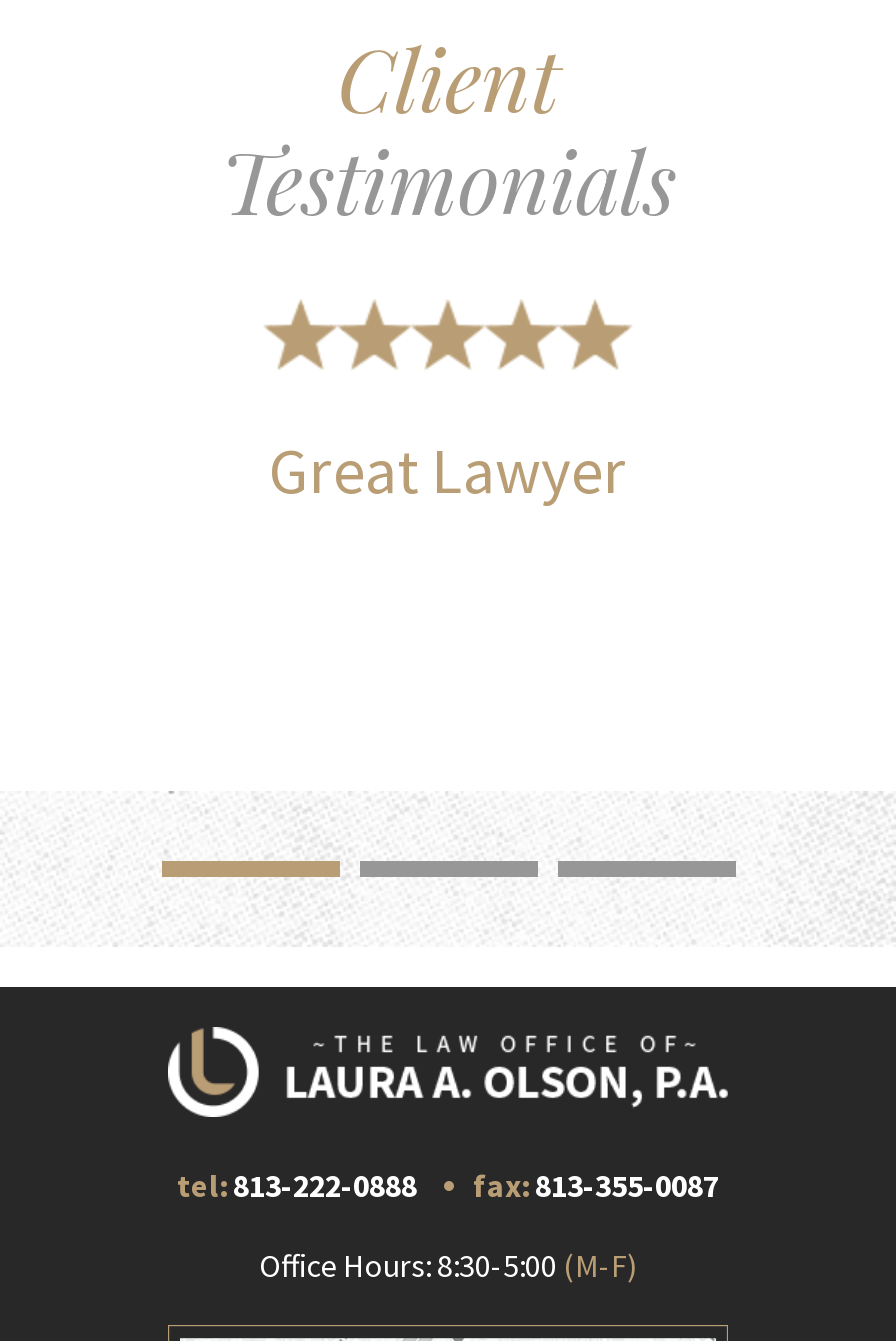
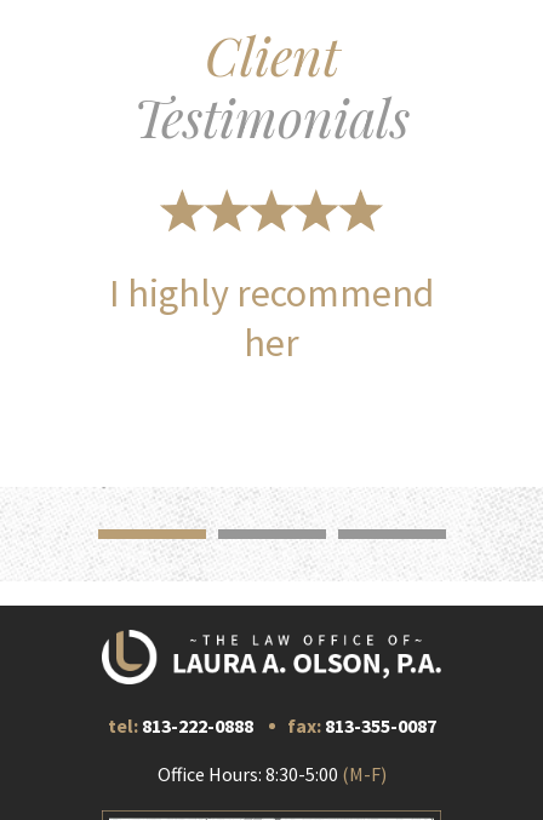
[269,431,627,511] Great Lawyer -> [109,269,434,367] I highly recommend | her

